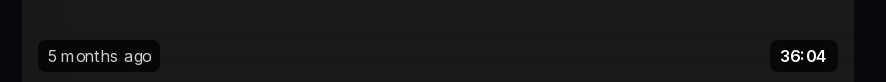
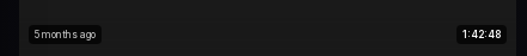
[780,47,828,67] 36:04 -> [462,29,501,41] 1:42:48

